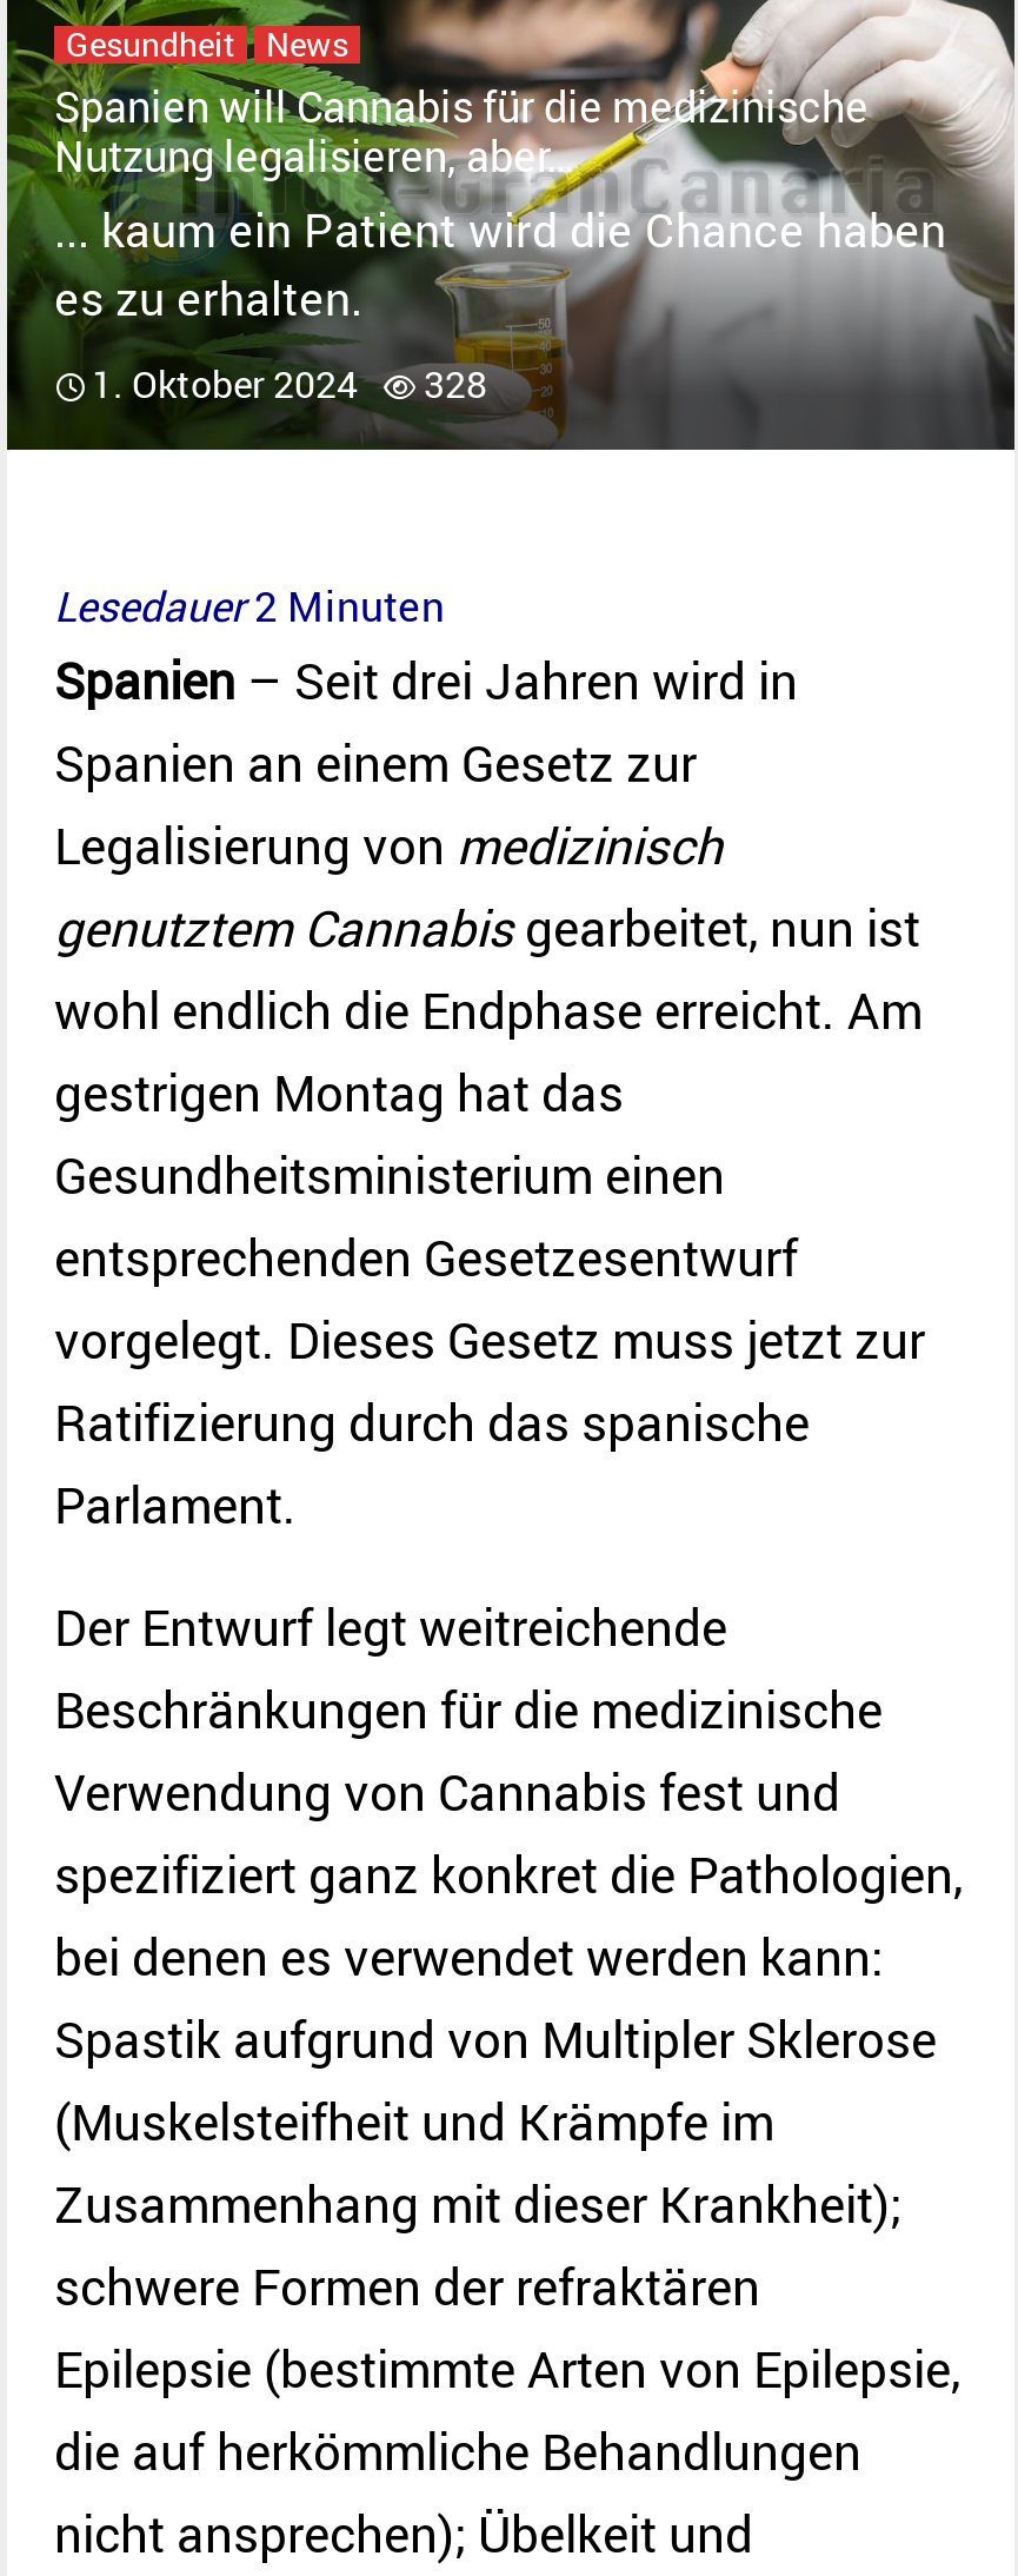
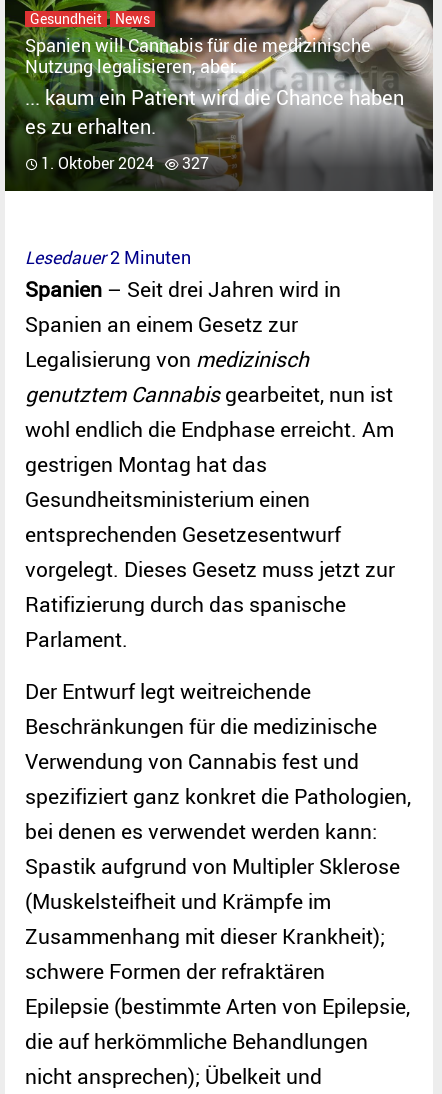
[92,359,487,410] 1. Oktober 2024 328 -> [41,152,209,174] 1. Oktober 2024 327

